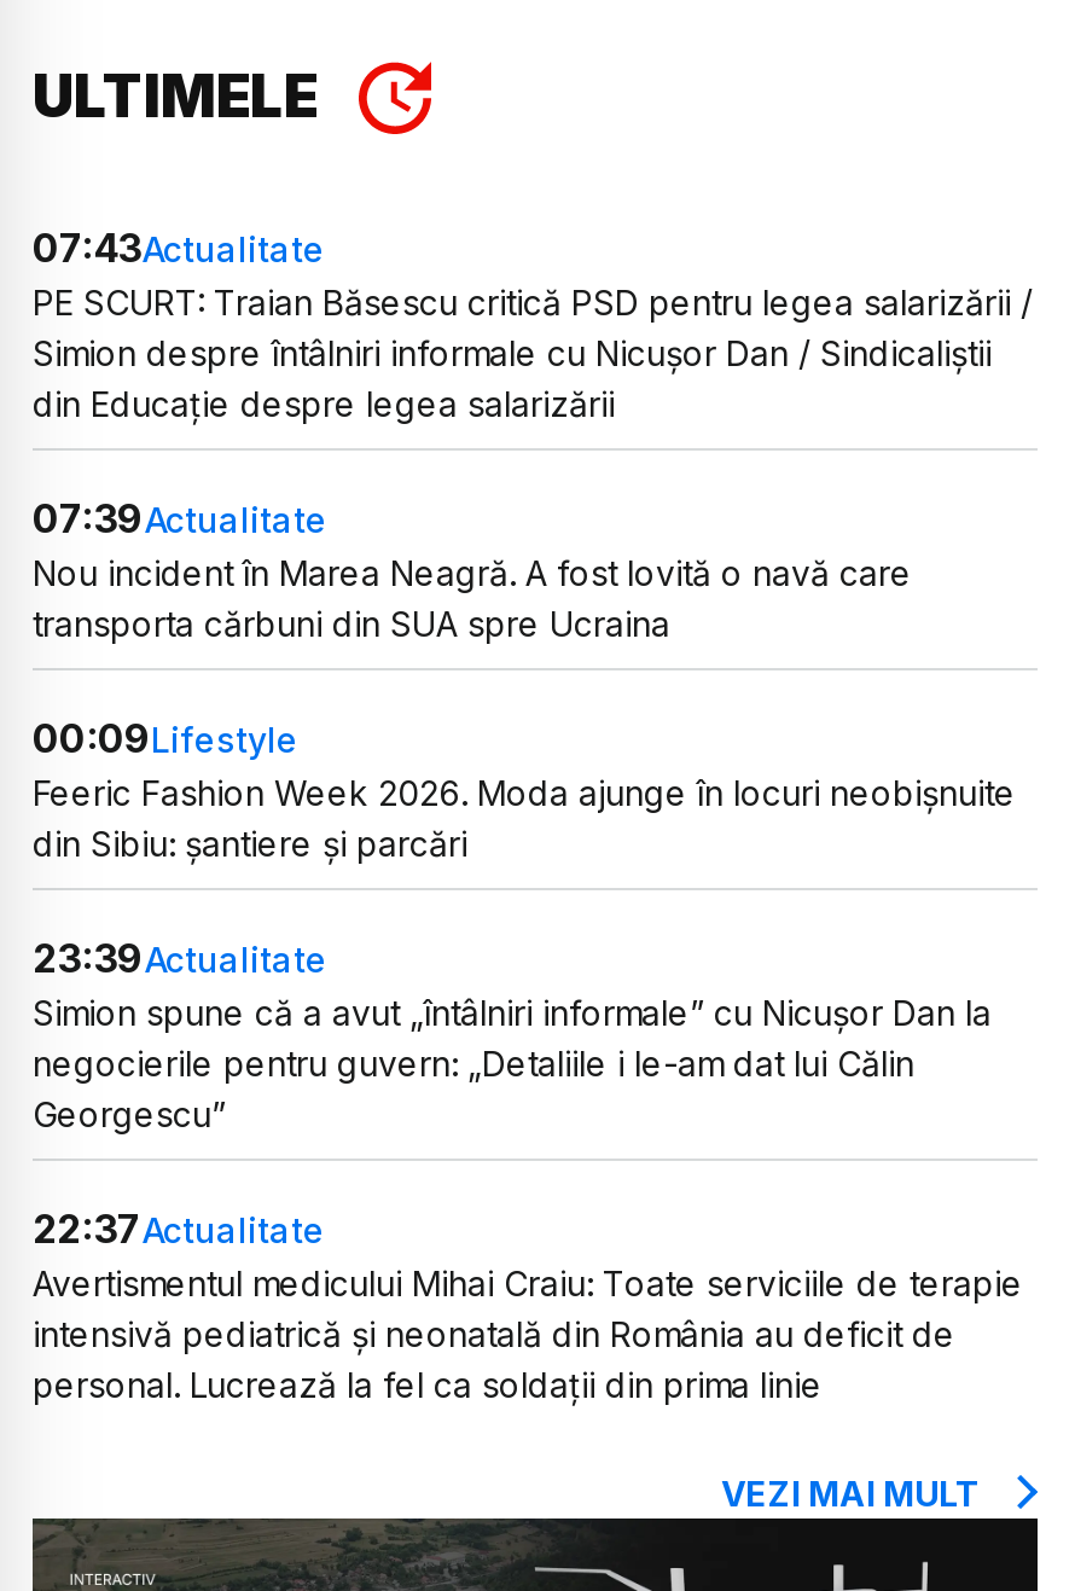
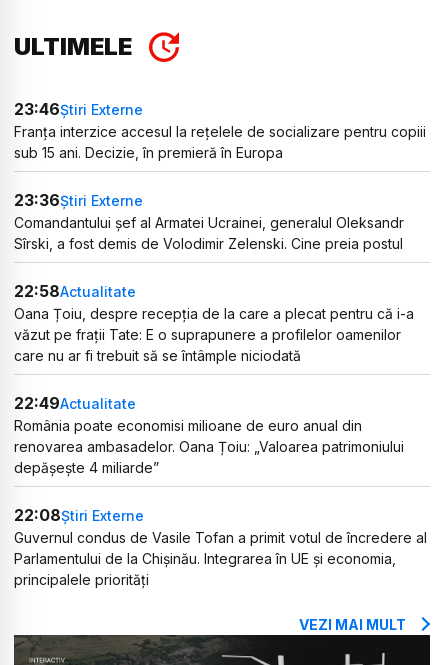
[33,225,1033,425] 07:43Actualitate | PE SCURT: Traian Băsescu critică PSD pentru legea salarizării / | Simion despre întâlniri informale cu Nicușor Dan / Sindicaliștii | din Educație despre legea salarizării -> [14,99,426,161] 23:46Știri Externe | Franța interzice accesul la rețelele de socializare pentru copiii | sub 15 ani. Decizie, în premieră în Europa
[33,495,912,645] 07:39Actualitate | Nou incident în Marea Neagră. A fost lovită o navă care | transporta cărbuni din SUA spre Ucraina -> [14,190,404,252] 23:36Știri Externe | Comandantului șef al Armatei Ucrainei, generalul Oleksandr | Sîrski, a fost demis de Volodimir Zelenski. Cine preia postul
[33,715,1016,865] 00:09Lifestyle | Feeric Fashion Week 2026. Moda ajunge în locuri neobișnuite | din Sibiu: șantiere și parcări -> [14,281,414,364] 22:58Actualitate | Oana Țoiu, despre recepția de la care a plecat pentru că i-a | văzut pe frații Tate: E o suprapunere a profilelor oamenilor | care nu ar fi trebuit să se întâmple niciodată
[33,935,992,1136] 23:39Actualitate | Simion spune că a avut „întâlniri informale” cu Nicușor Dan la | negocierile pentru guvern: „Detaliile i le-am dat lui Călin | Georgescu” -> [14,393,404,476] 22:49Actualitate | România poate economisi milioane de euro anual din | renovarea ambasadelor. Oana Țoiu: „Valoarea patrimoniului | depășește 4 miliarde”
[33,1206,1023,1406] 22:37Actualitate | Avertismentul medicului Mihai Craiu: Toate serviciile de terapie | intensivă pediatrică și neonatală din România au deficit de | personal. Lucrează la fel ca soldații din prima linie -> [14,505,427,588] 22:08Știri Externe | Guvernul condus de Vasile Tofan a primit votul de încredere al | Parlamentului de la Chișinău. Integrarea în UE și economia, | principalele priorități

